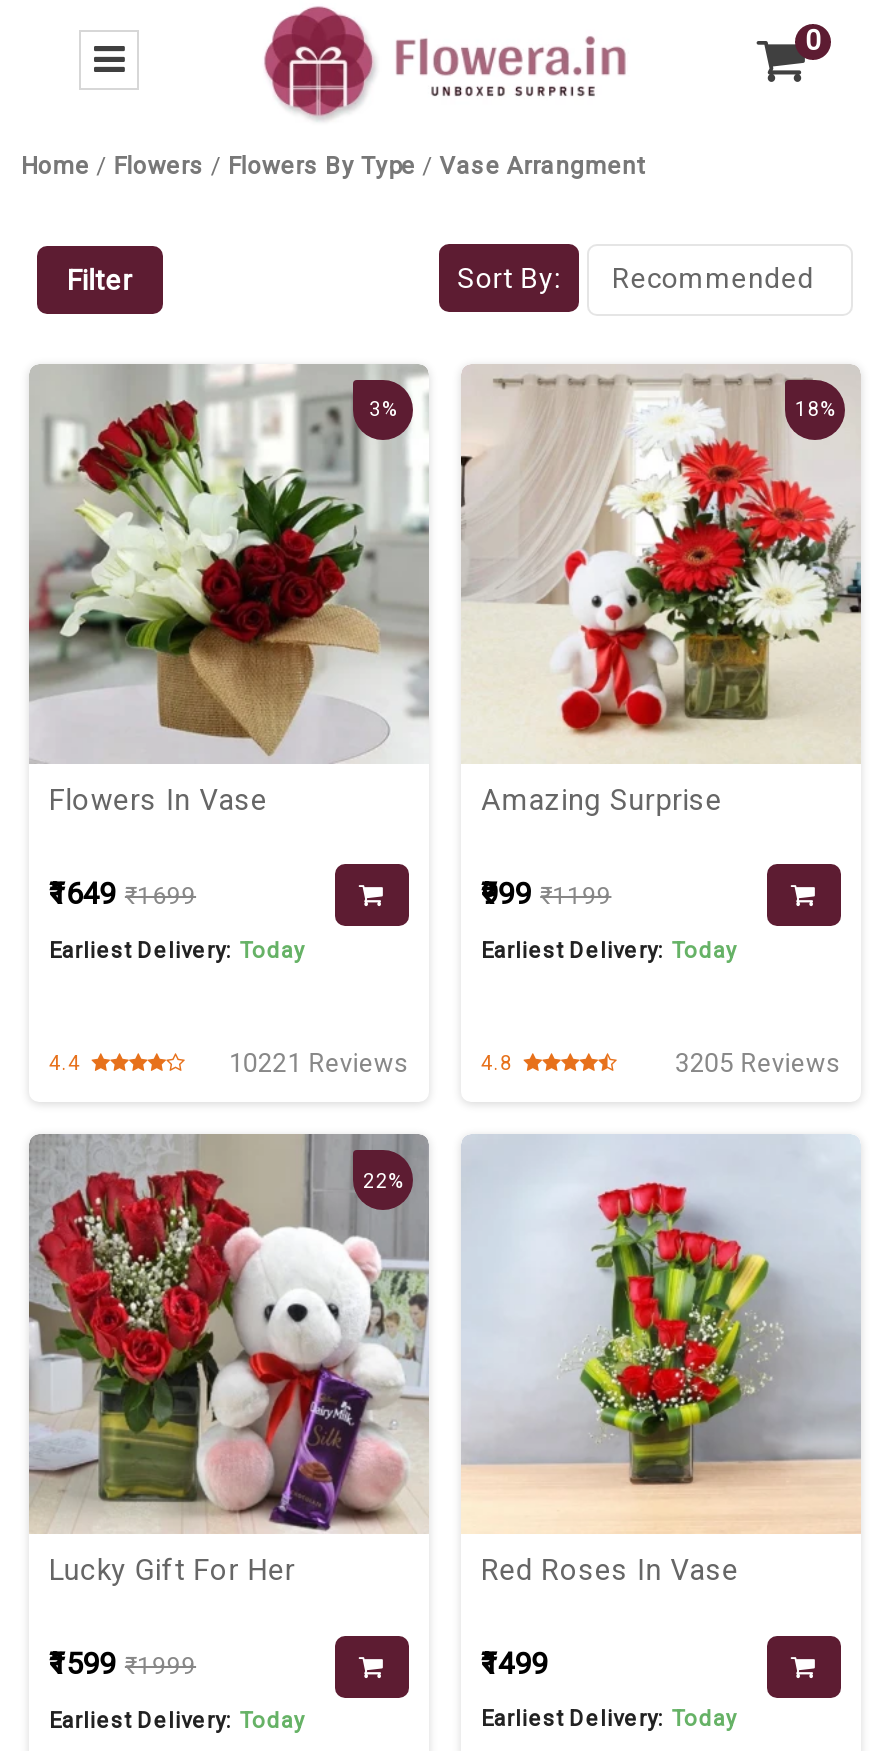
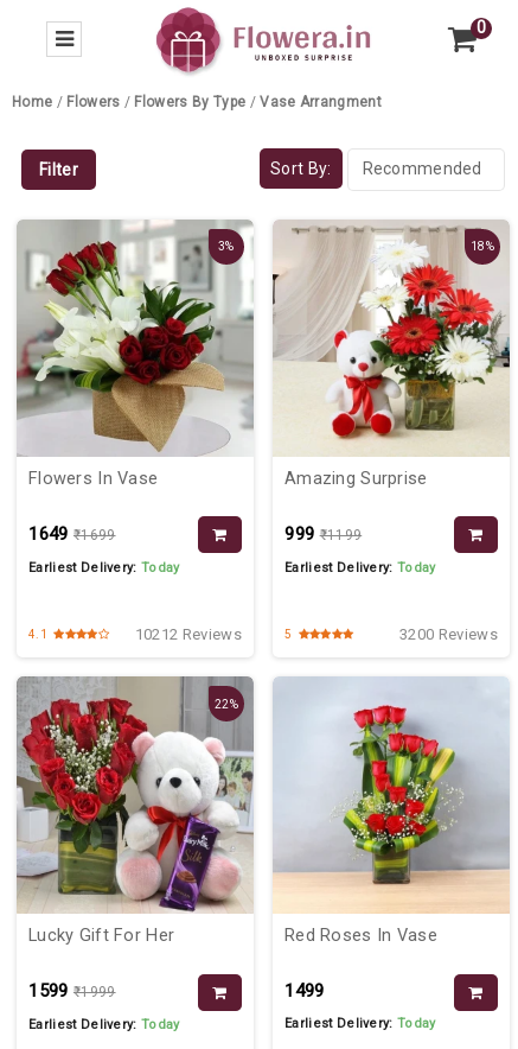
[49,1053,86,1075] 4.4 -> [28,628,50,641] 4.1
[229,1049,409,1079] 10221 Reviews -> [135,626,242,644] 10212 Reviews
[481,1053,518,1075] 4.8 -> [284,628,295,641] 5
[675,1049,841,1079] 3205 Reviews -> [400,626,498,644] 3200 Reviews

